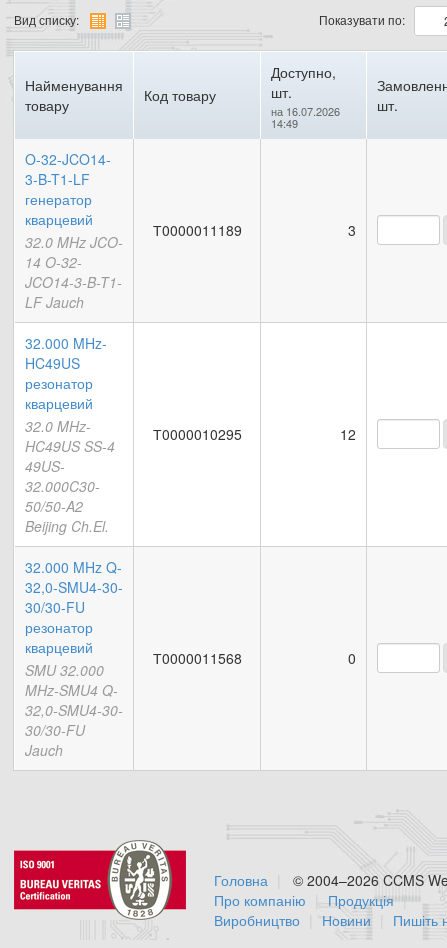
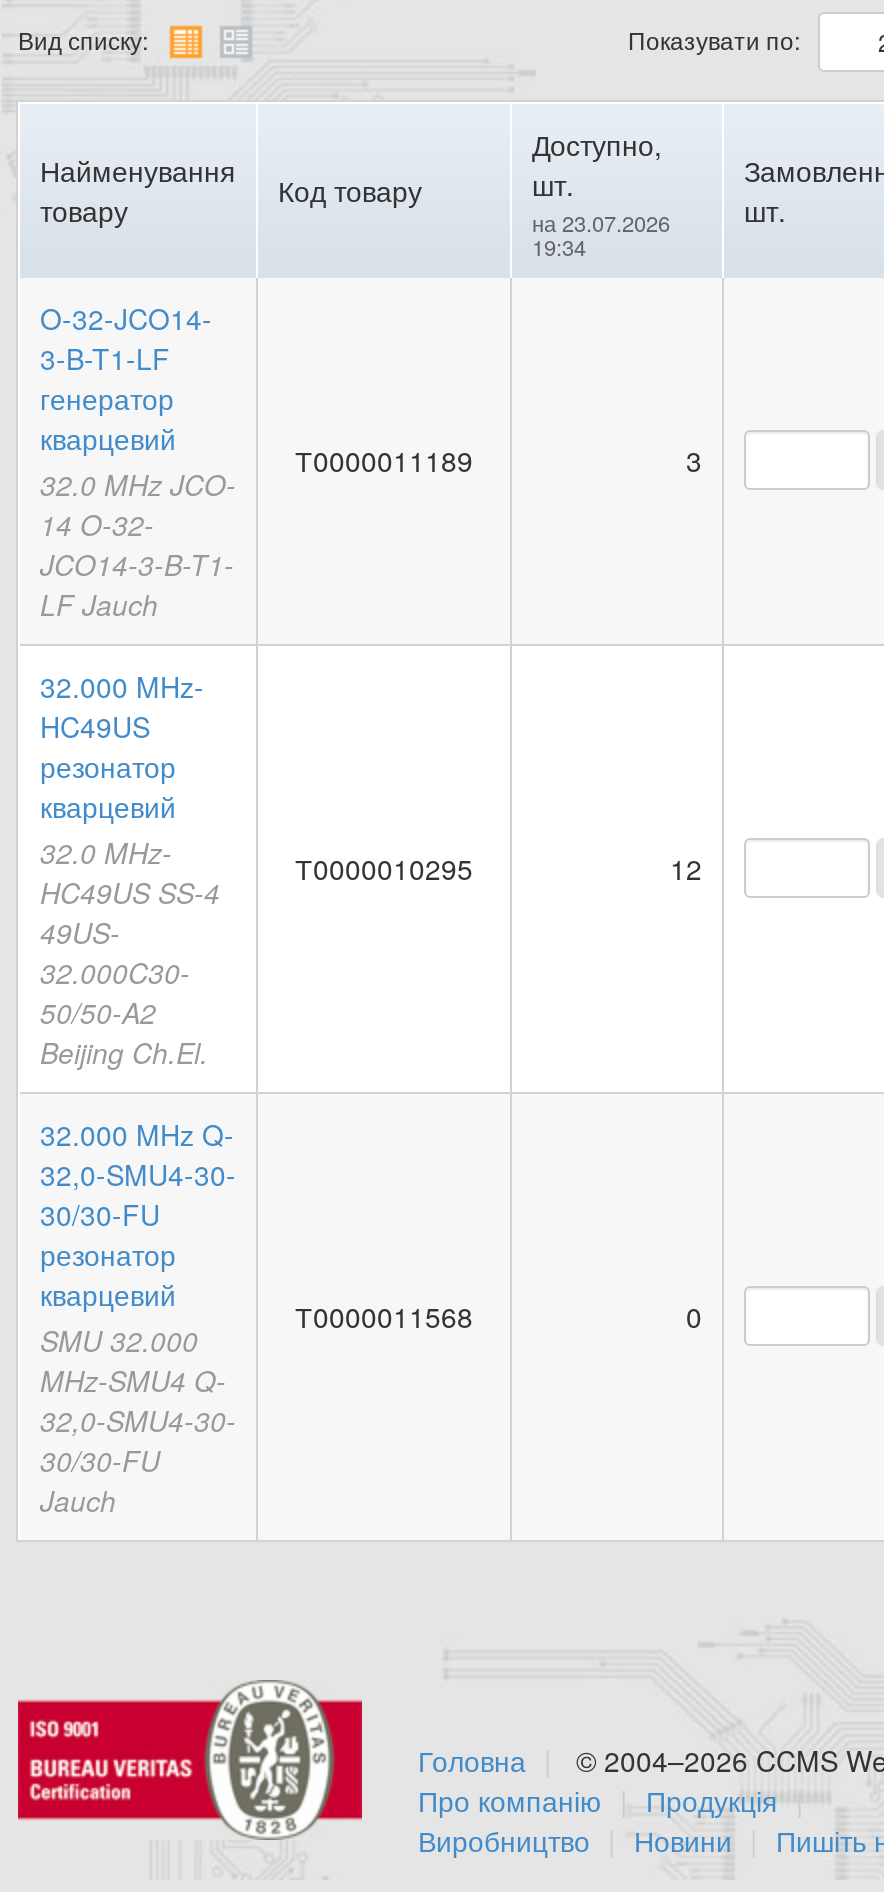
[271,103,340,119] на 16.07.2026 -> [532,206,670,238] на 23.07.2026
[271,115,298,131] 14:49 -> [532,230,586,262] 19:34

